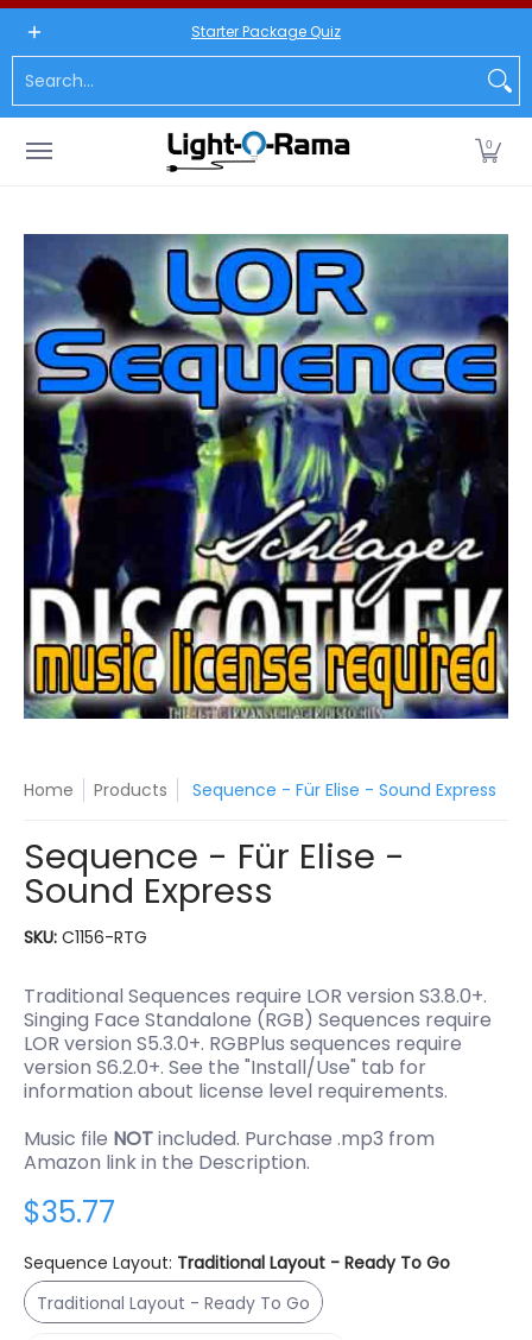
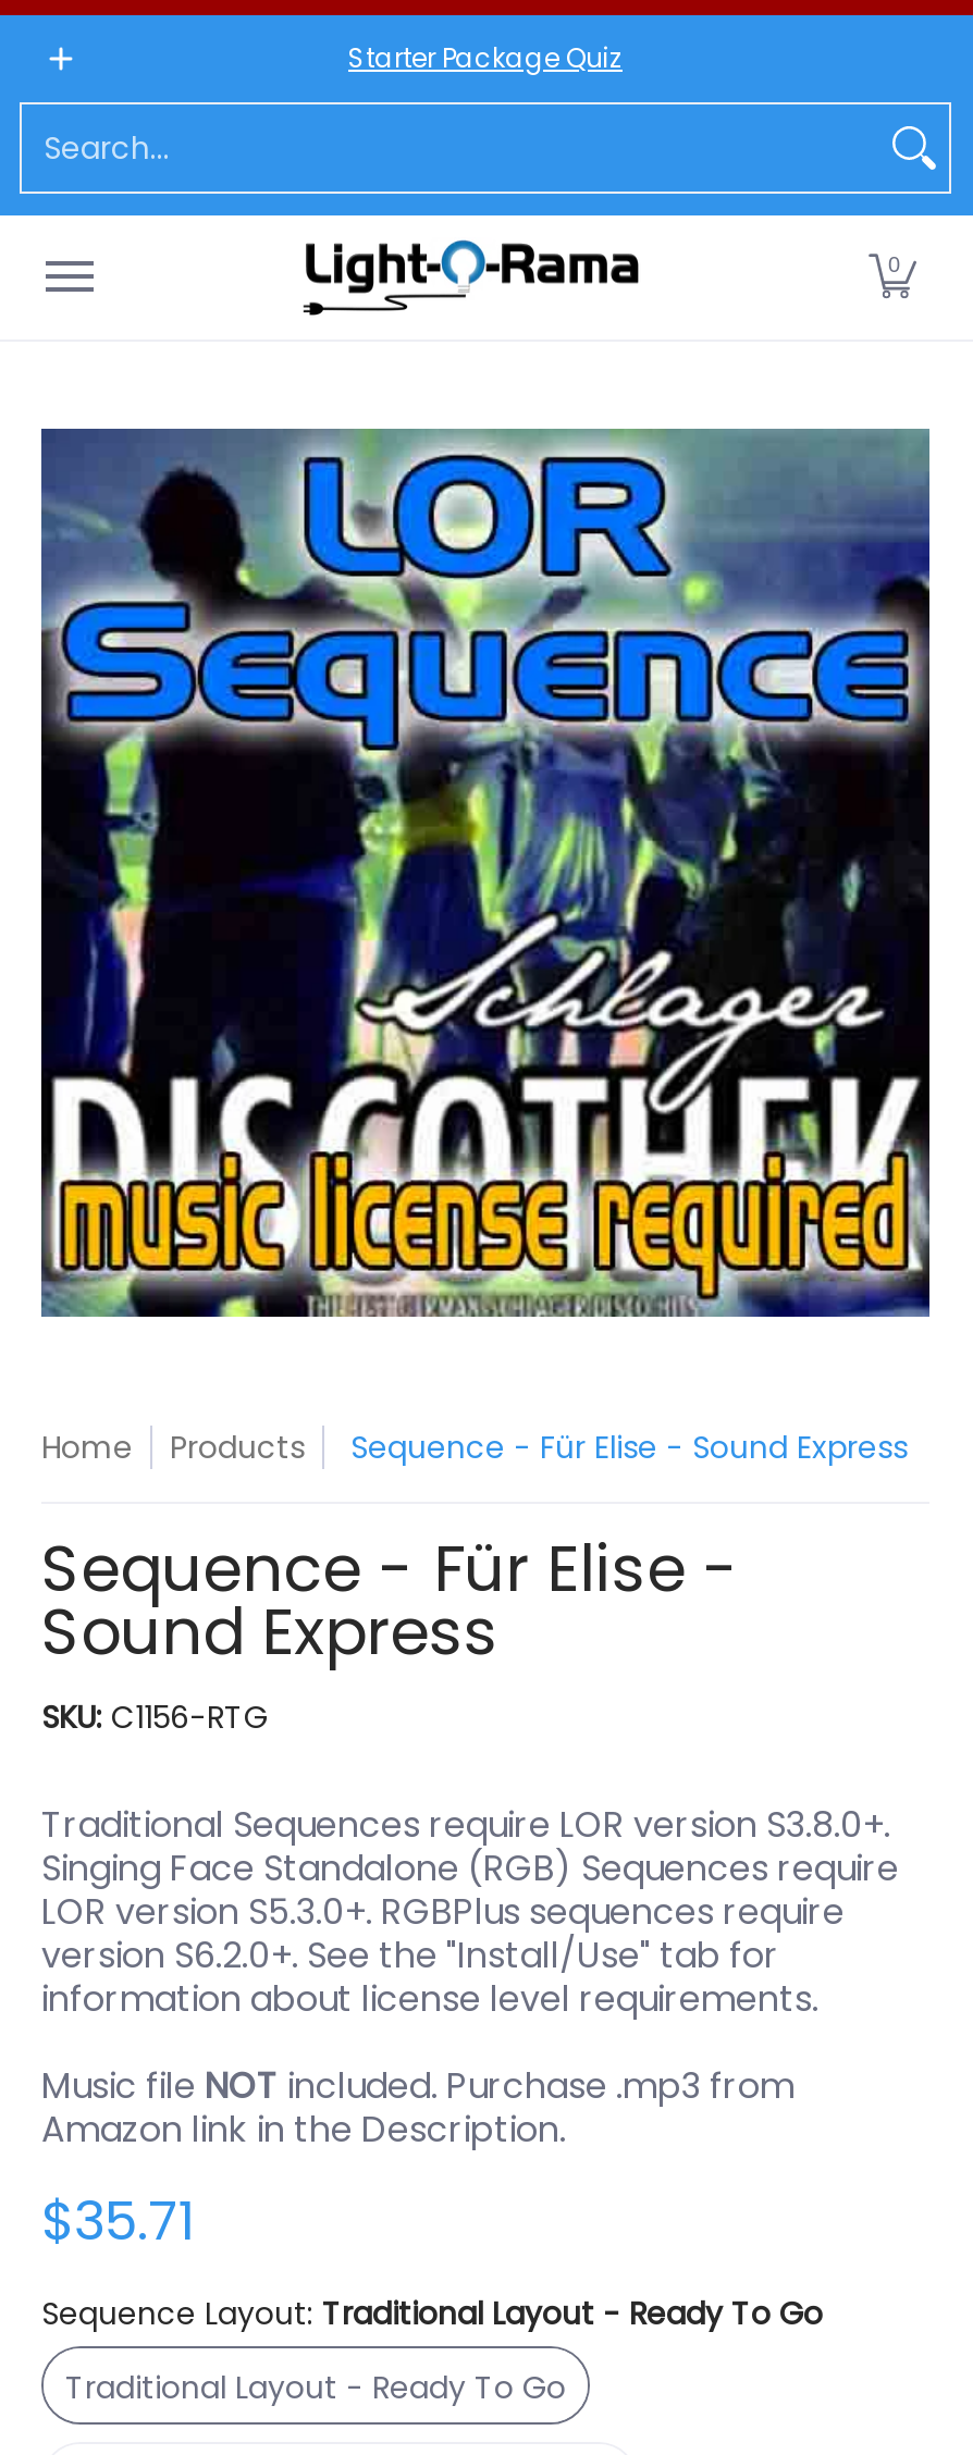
[24,1192,115,1233] $35.77 -> [41,2183,196,2259] $35.71

